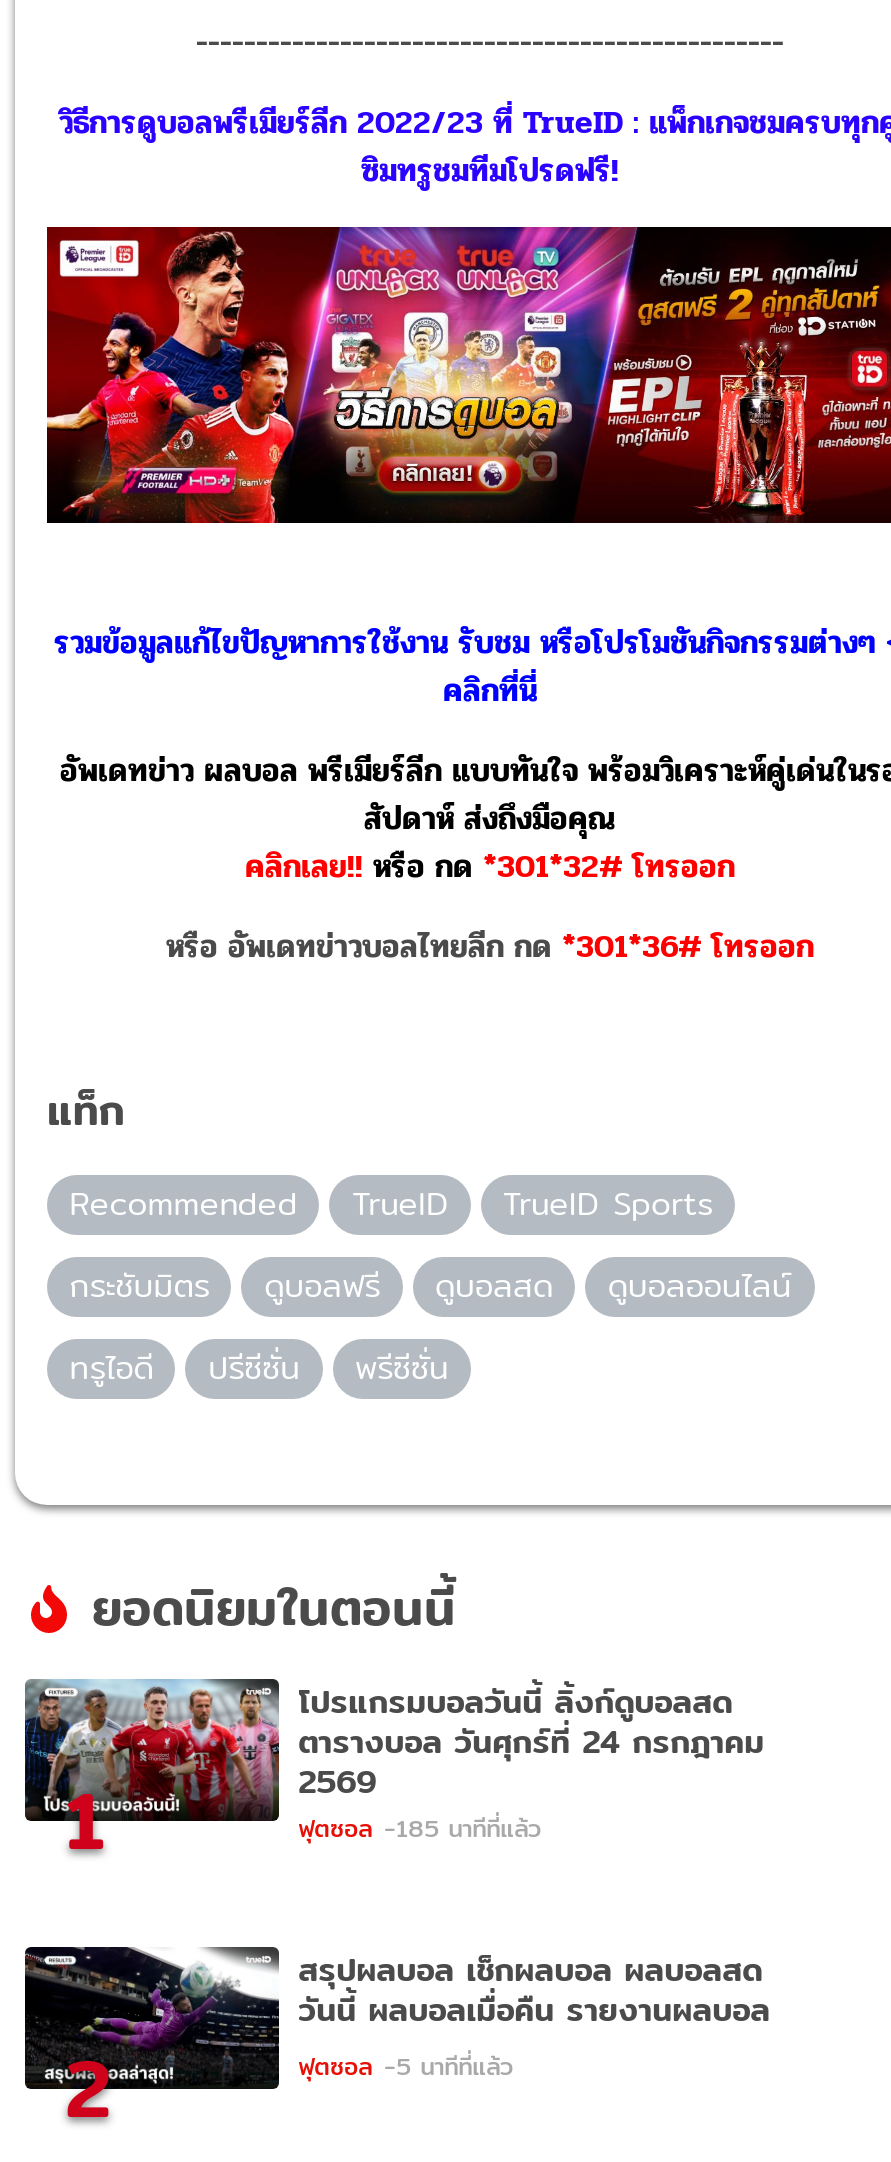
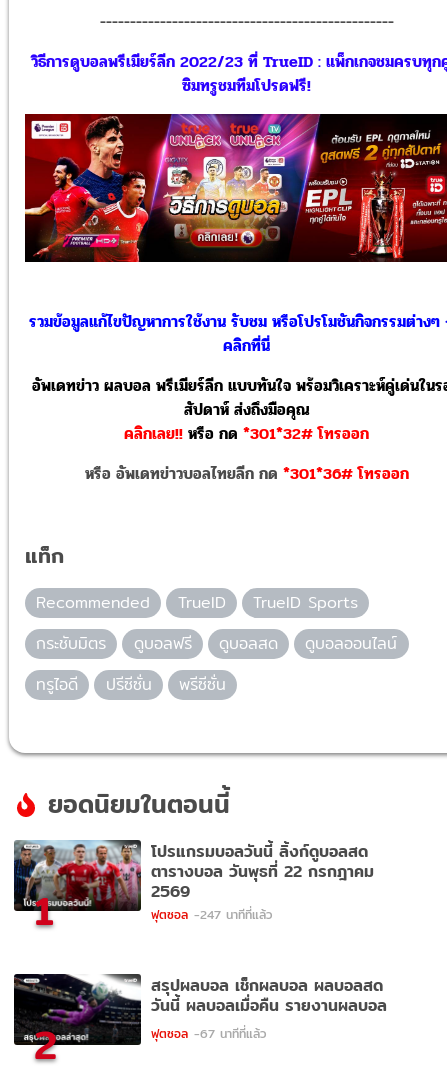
[298,1717,764,1767] ตารางบอล วันศุกร์ที่ 24 กรกฎาคม -> [151,859,374,884] ตารางบอล วันพุธที่ 22 กรกฎาคม
[298,1809,540,1847] ฟุตซอล -185 นาทีที่แล้ว -> [151,905,272,924] ฟุตซอล -247 นาทีที่แล้ว
[298,2047,512,2085] ฟุตซอล -5 นาทีที่แล้ว -> [151,1024,266,1043] ฟุตซอล -67 นาทีที่แล้ว

